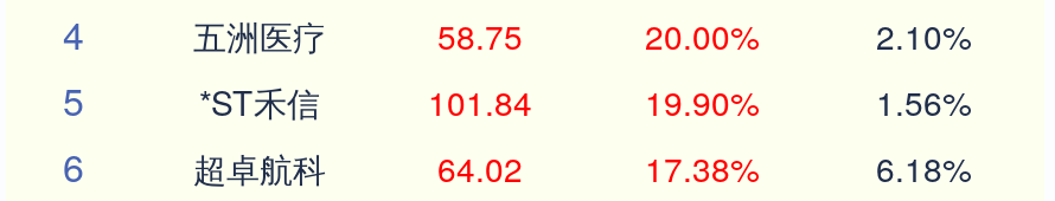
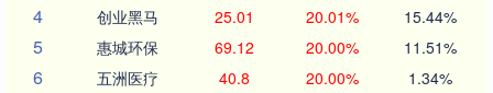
[193,13,971,60] 五洲医疗 | 58.75 | 20.00% | 2.10% -> [97,6,456,28] 创业黑马 | 25.01 | 20.01% | 15.44%
[199,79,971,126] *ST禾信 | 101.84 | 19.90% | 1.56% -> [97,37,456,58] 惠城环保 | 69.12 | 20.00% | 11.51%
[193,145,971,192] 超卓航科 | 64.02 | 17.38% | 6.18% -> [97,67,452,89] 五洲医疗 | 40.8 | 20.00% | 1.34%

